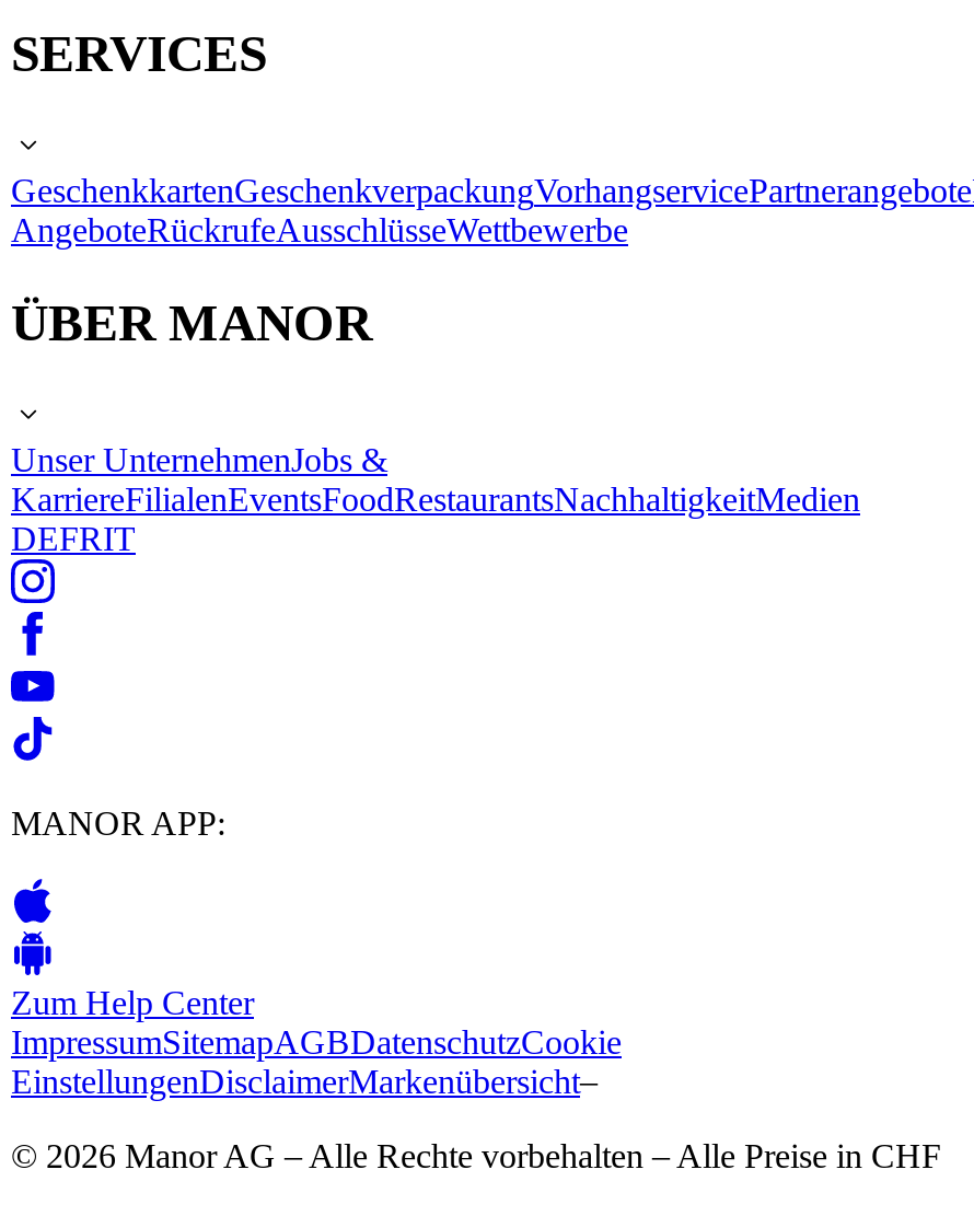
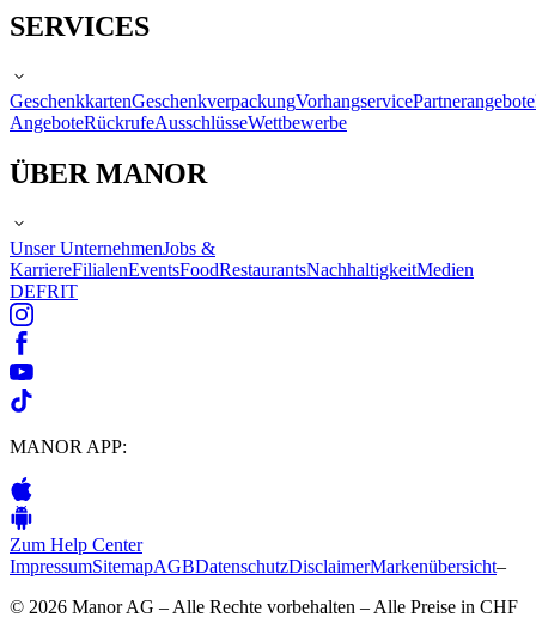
[11,1024,622,1100] ImpressumSitemapAGBDatenschutzCookie | EinstellungenDisclaimerMarkenübersicht– -> [10,556,506,577] ImpressumSitemapAGBDatenschutzDisclaimerMarkenübersicht–

